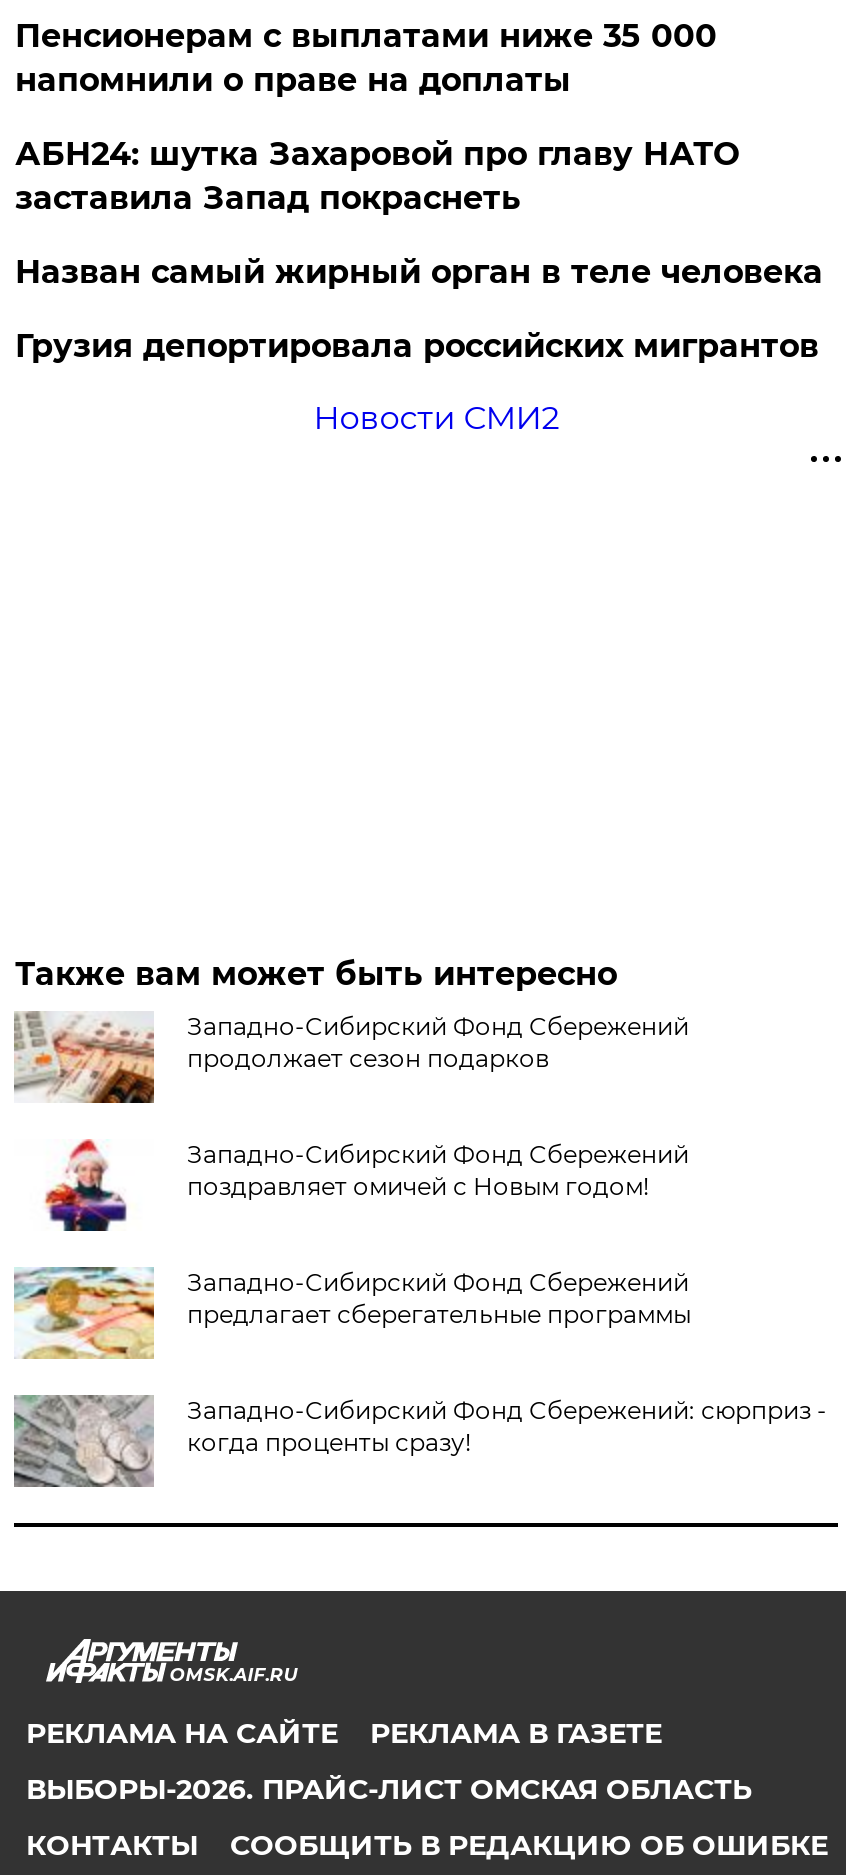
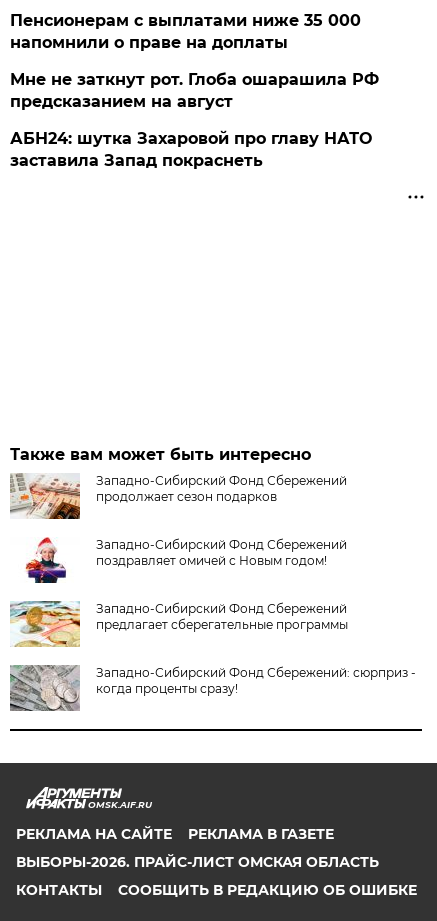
none -> [10,70,379,111] Мне не заткнут рот. Глоба ошарашила РФ | предсказанием на август
moved [15,135,739,217] -> [10,129,372,170]: АБН24: шутка Захаровой про главу НАТО | заставила Запад покраснеть
[15,253,823,437] Назван самый жирный орган в теле человека | Грузия депортировала российских мигрантов | Новости СМИ2 -> none

